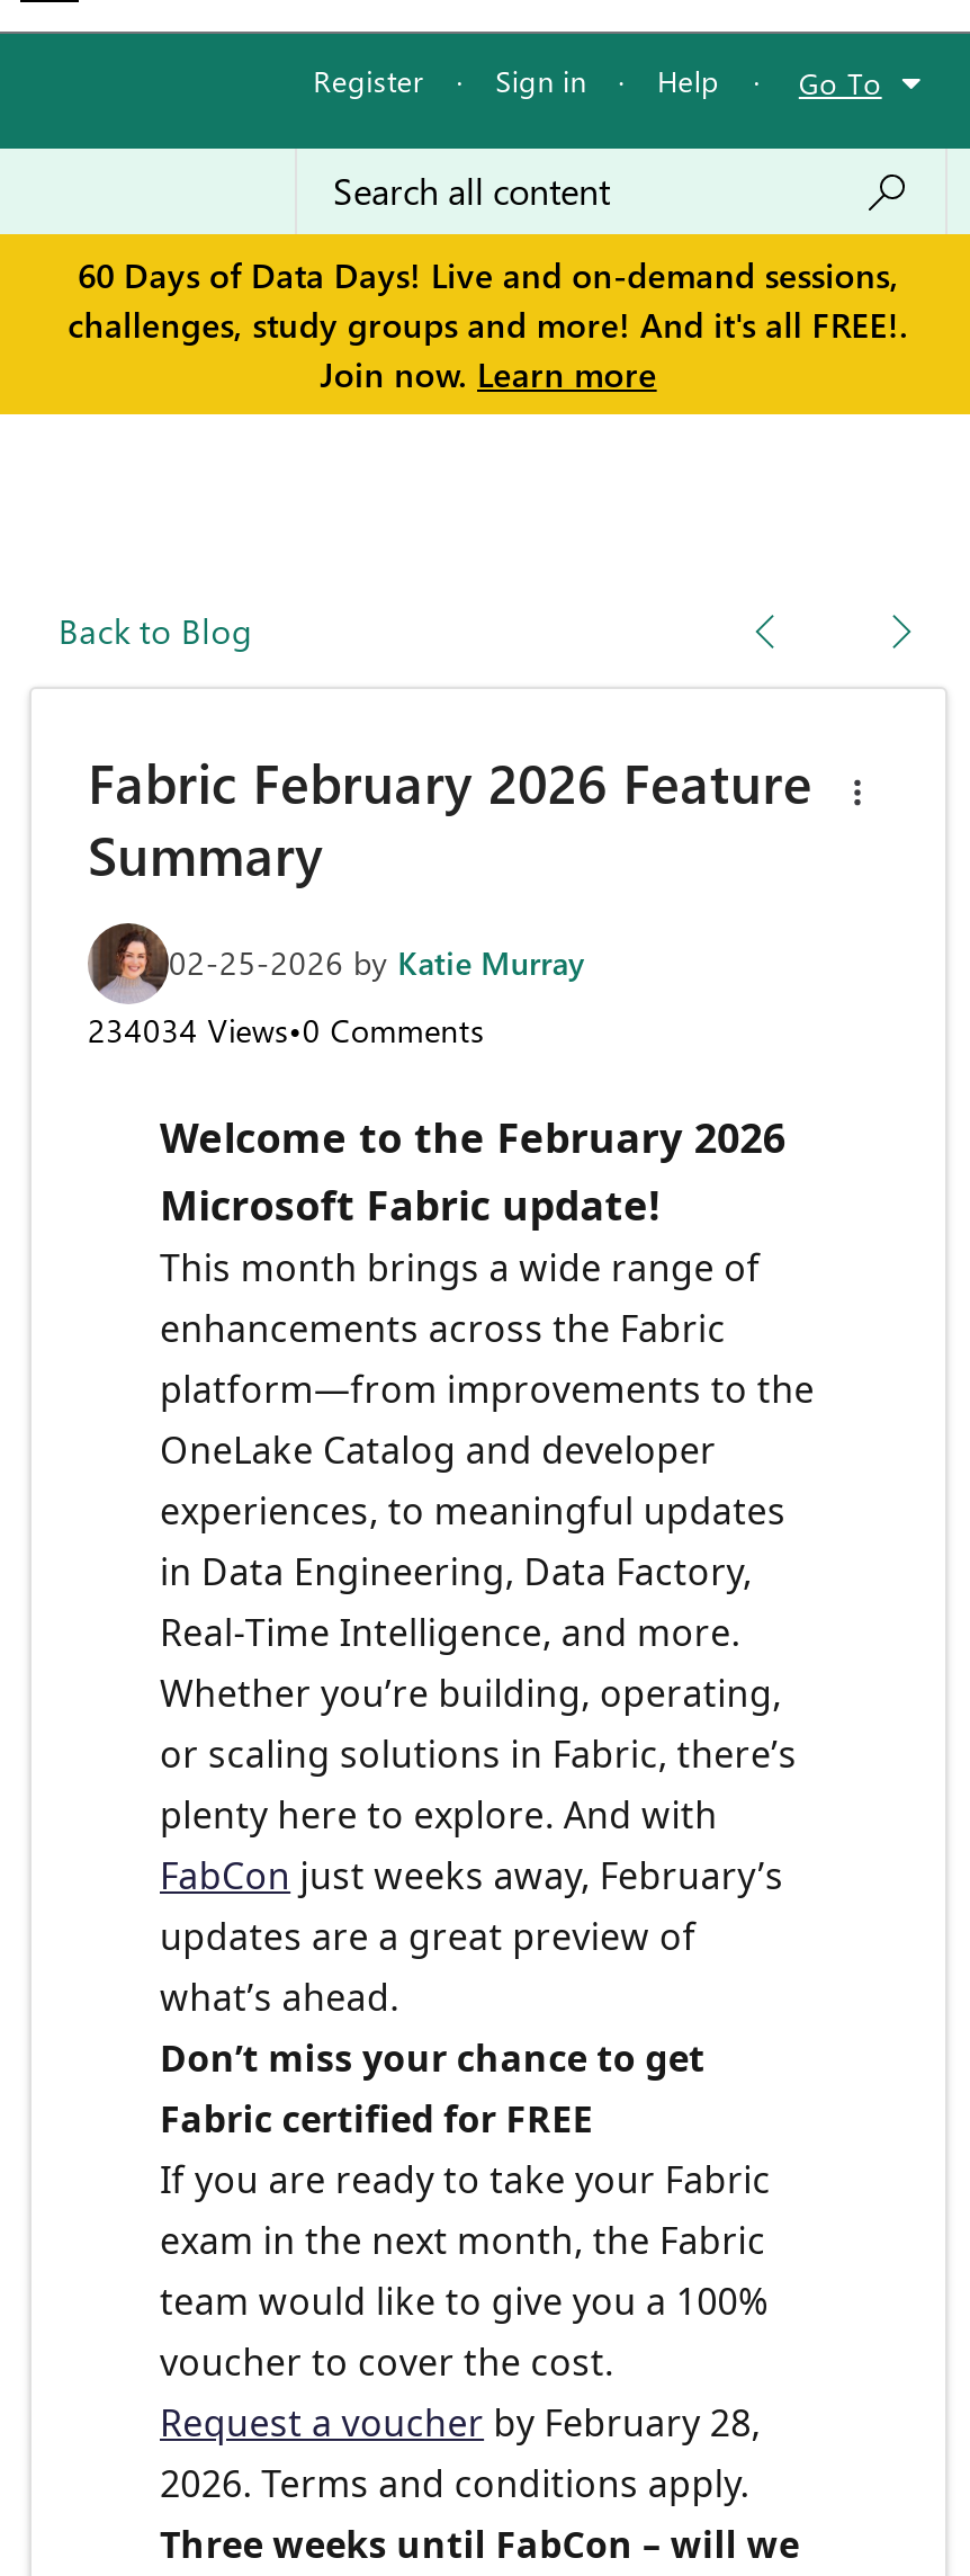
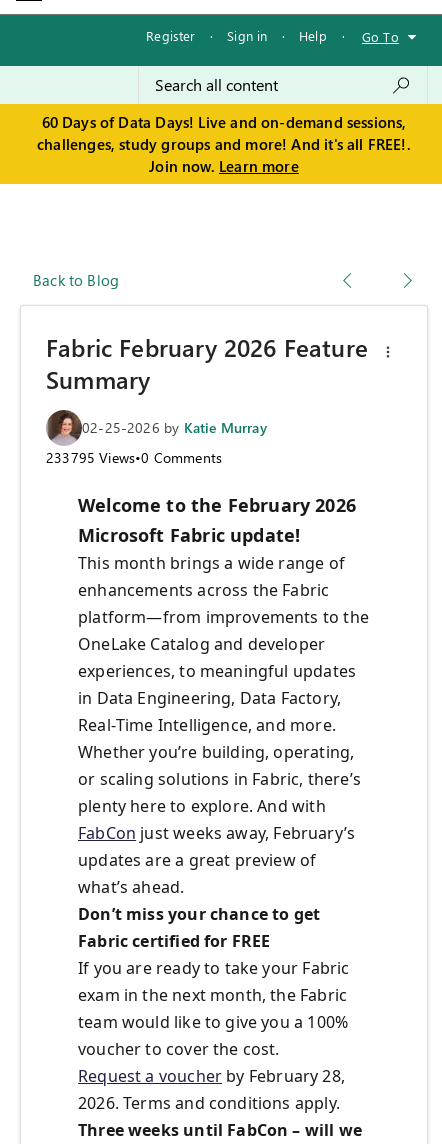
[88,1010,484,1052] 234034 Views•0 Comments -> [46,448,222,467] 233795 Views•0 Comments

